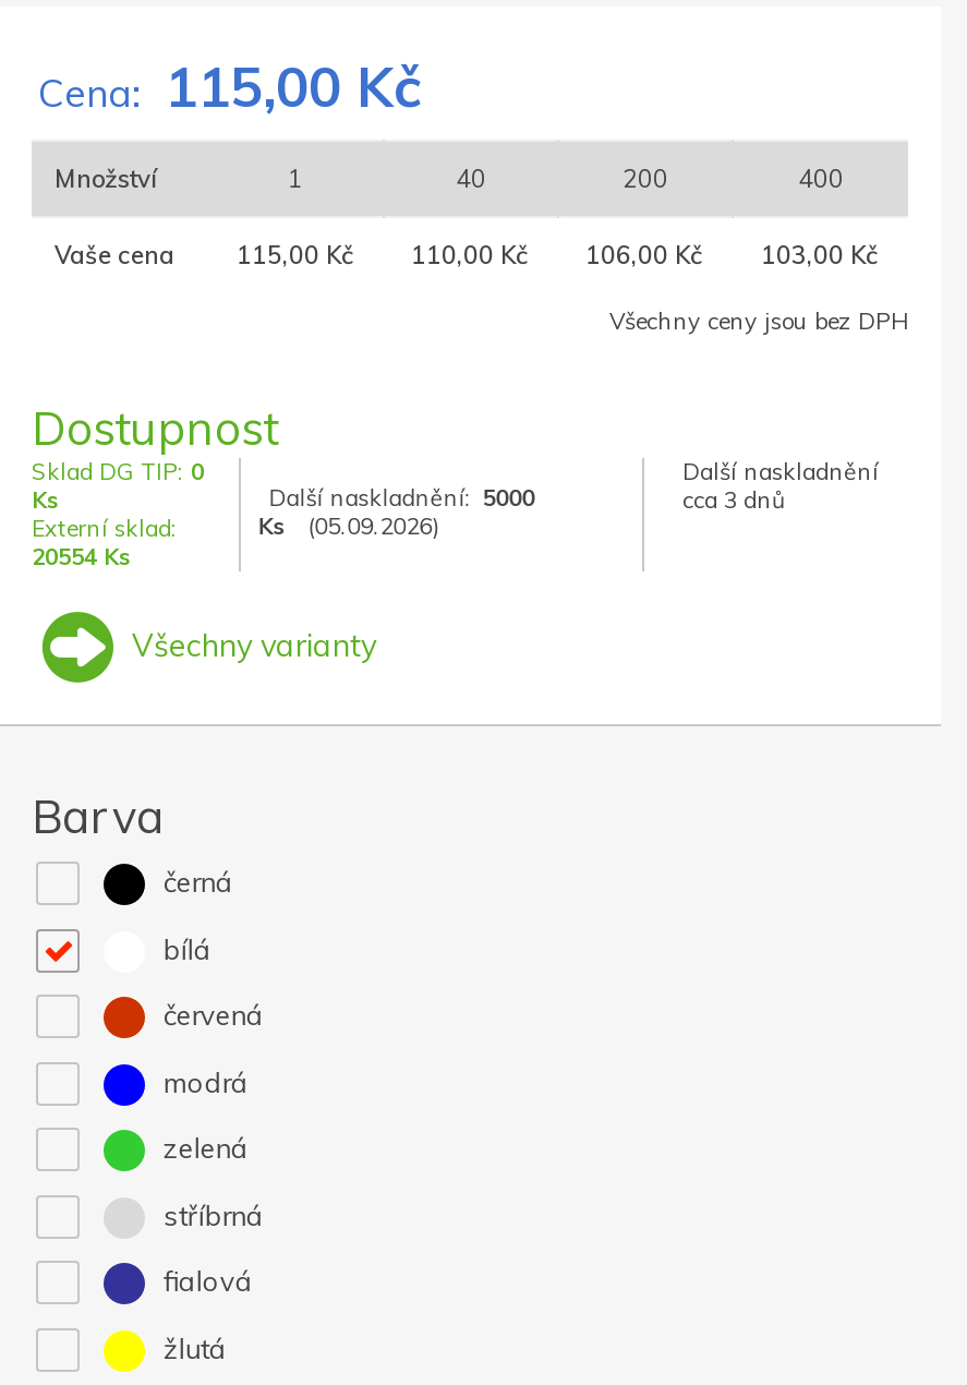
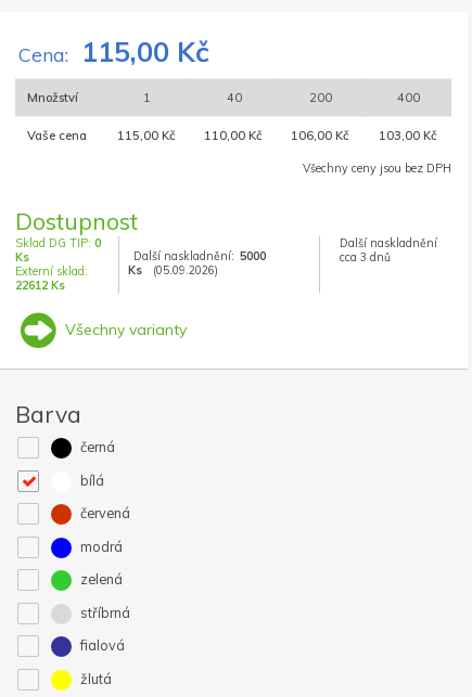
[32,542,132,572] 20554 Ks -> [15,278,65,293] 22612 Ks

